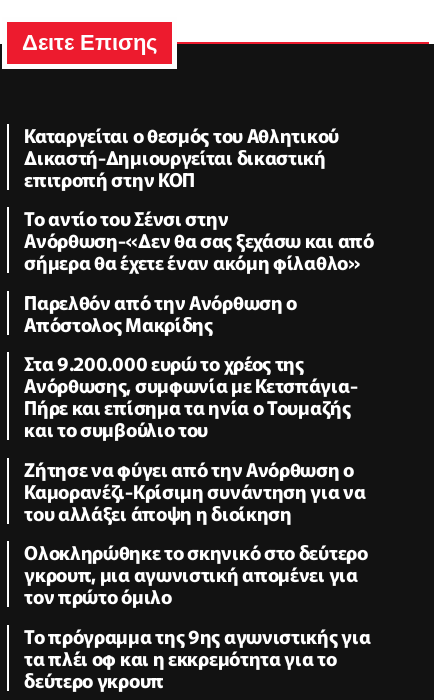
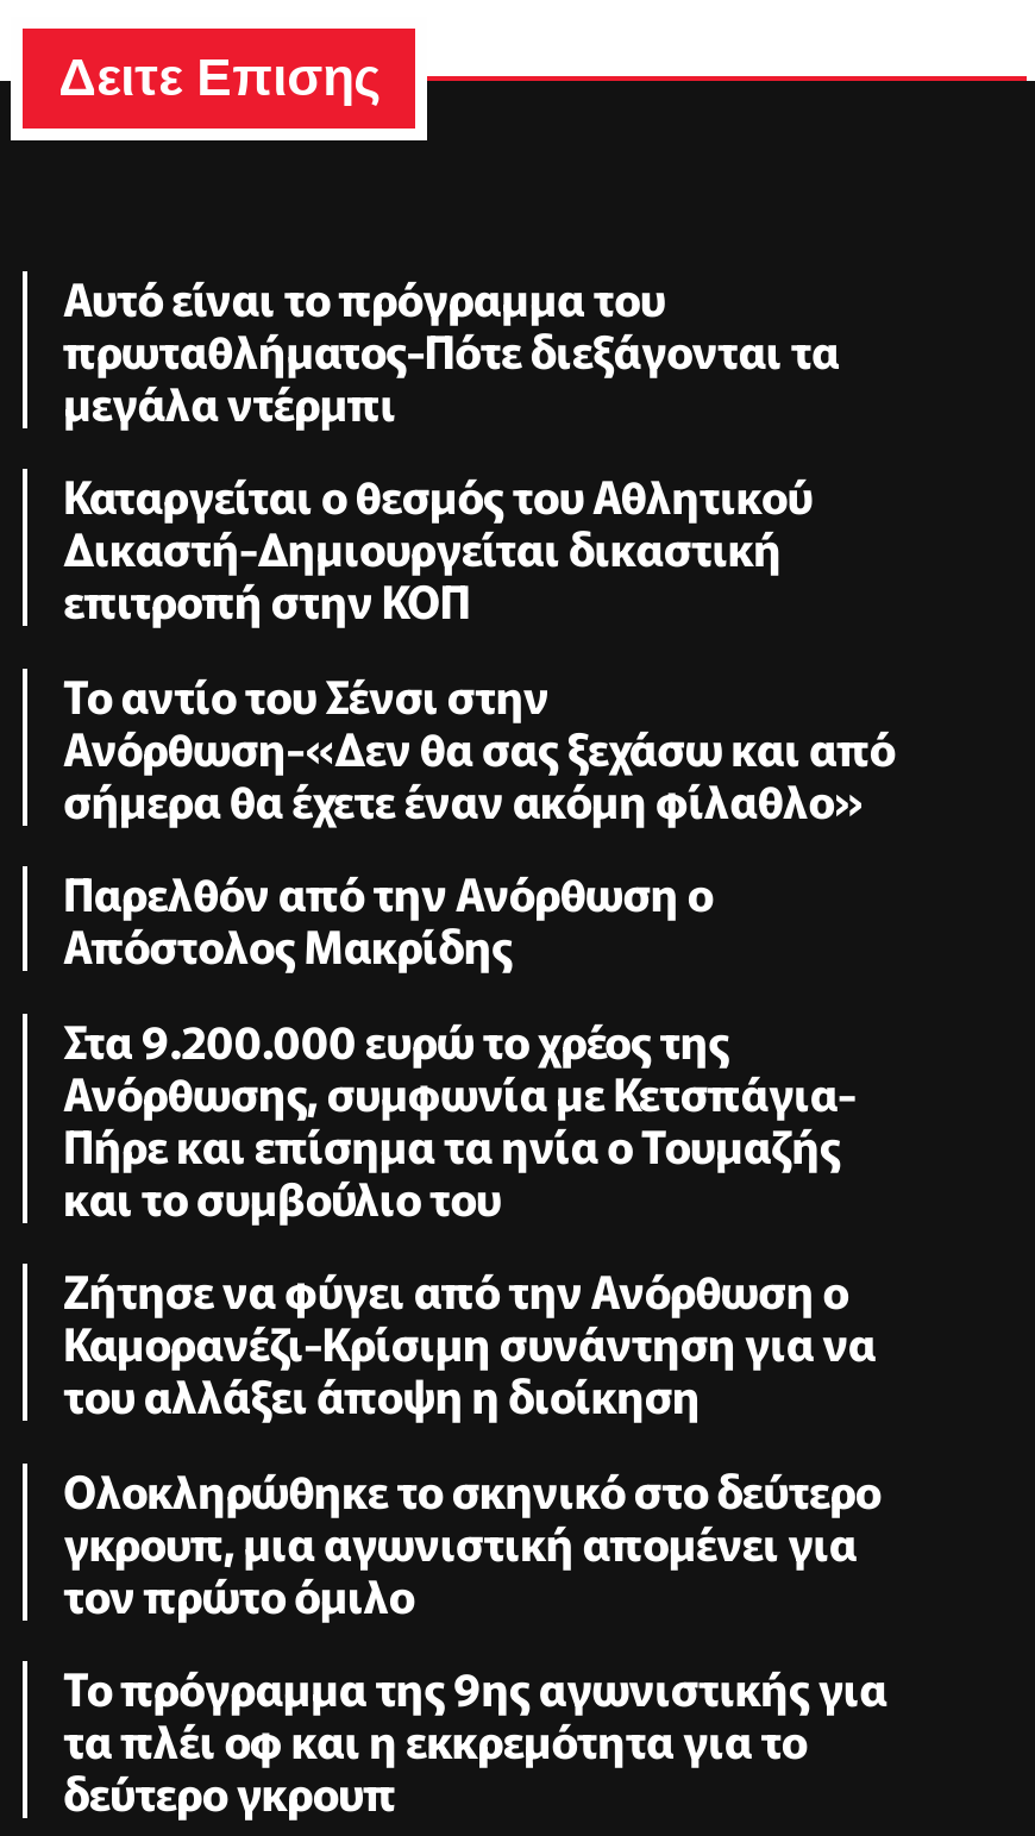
none -> [63,264,839,433] Αυτό είναι το πρόγραμμα του | πρωταθλήματος-Πότε διεξάγονται τα | μεγάλα ντέρμπι

